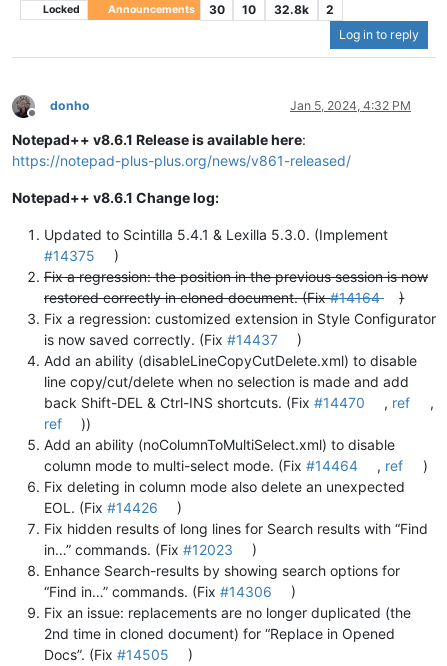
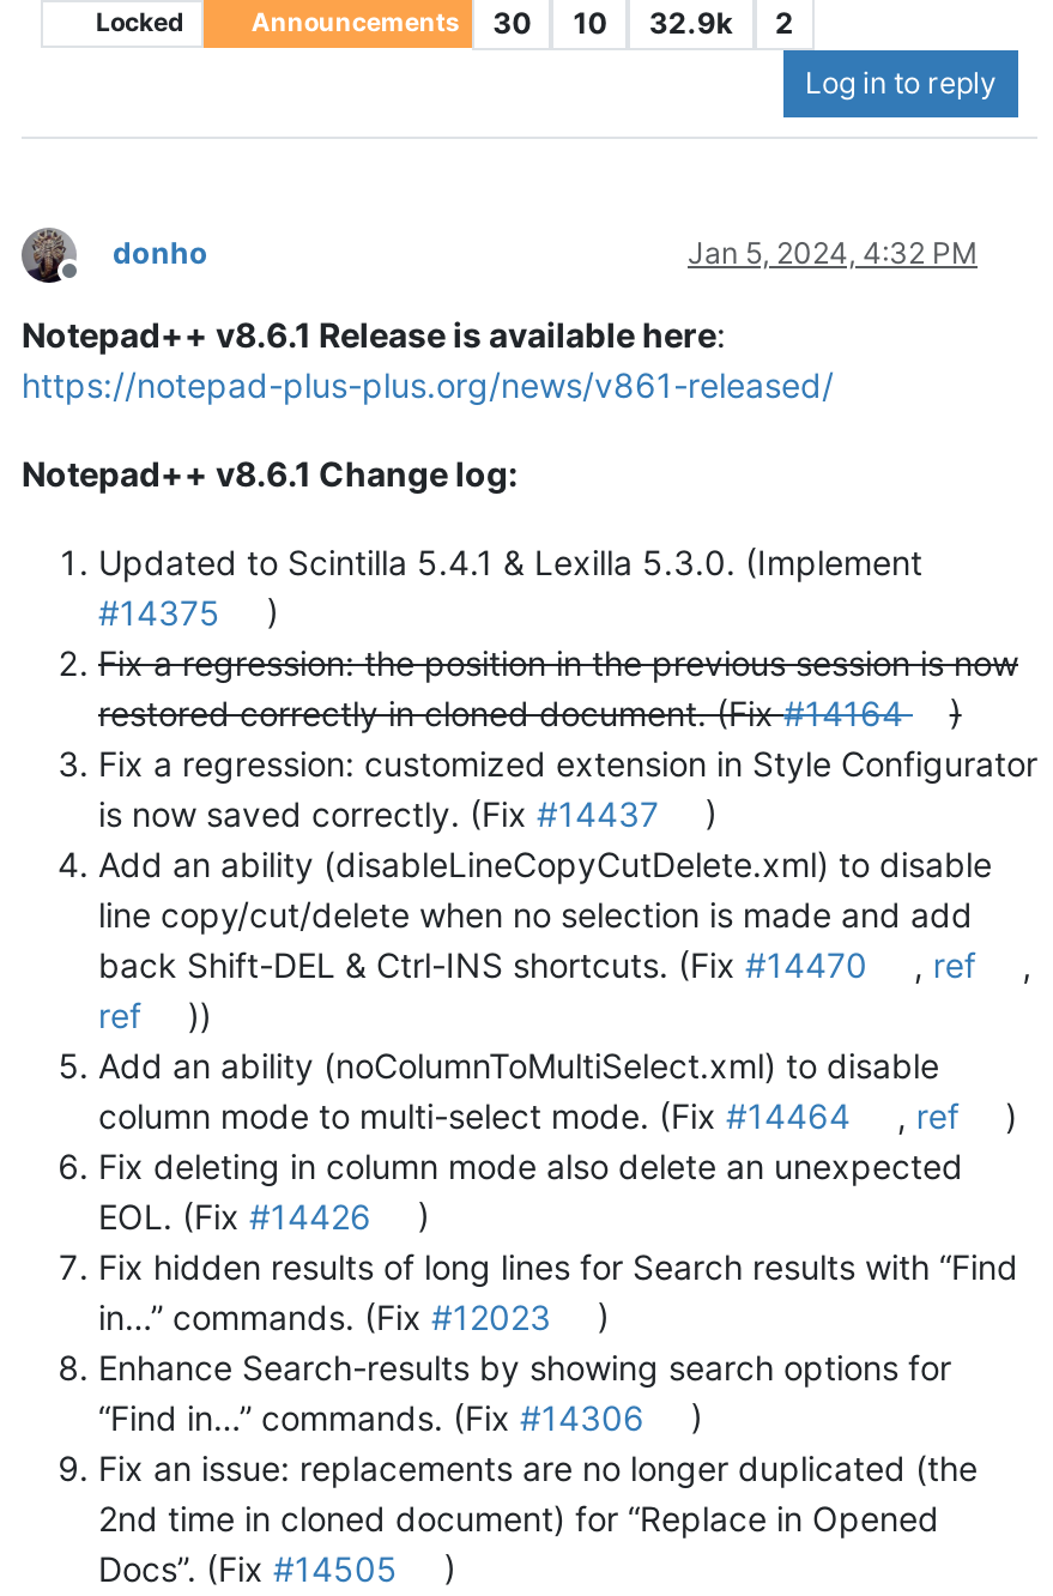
[41,2,334,17] Locked Announcements 30 10 32.8k 2 -> [91,5,794,40] Locked Announcements 30 10 32.9k 2

